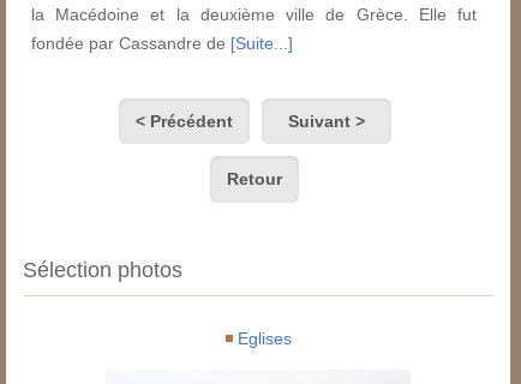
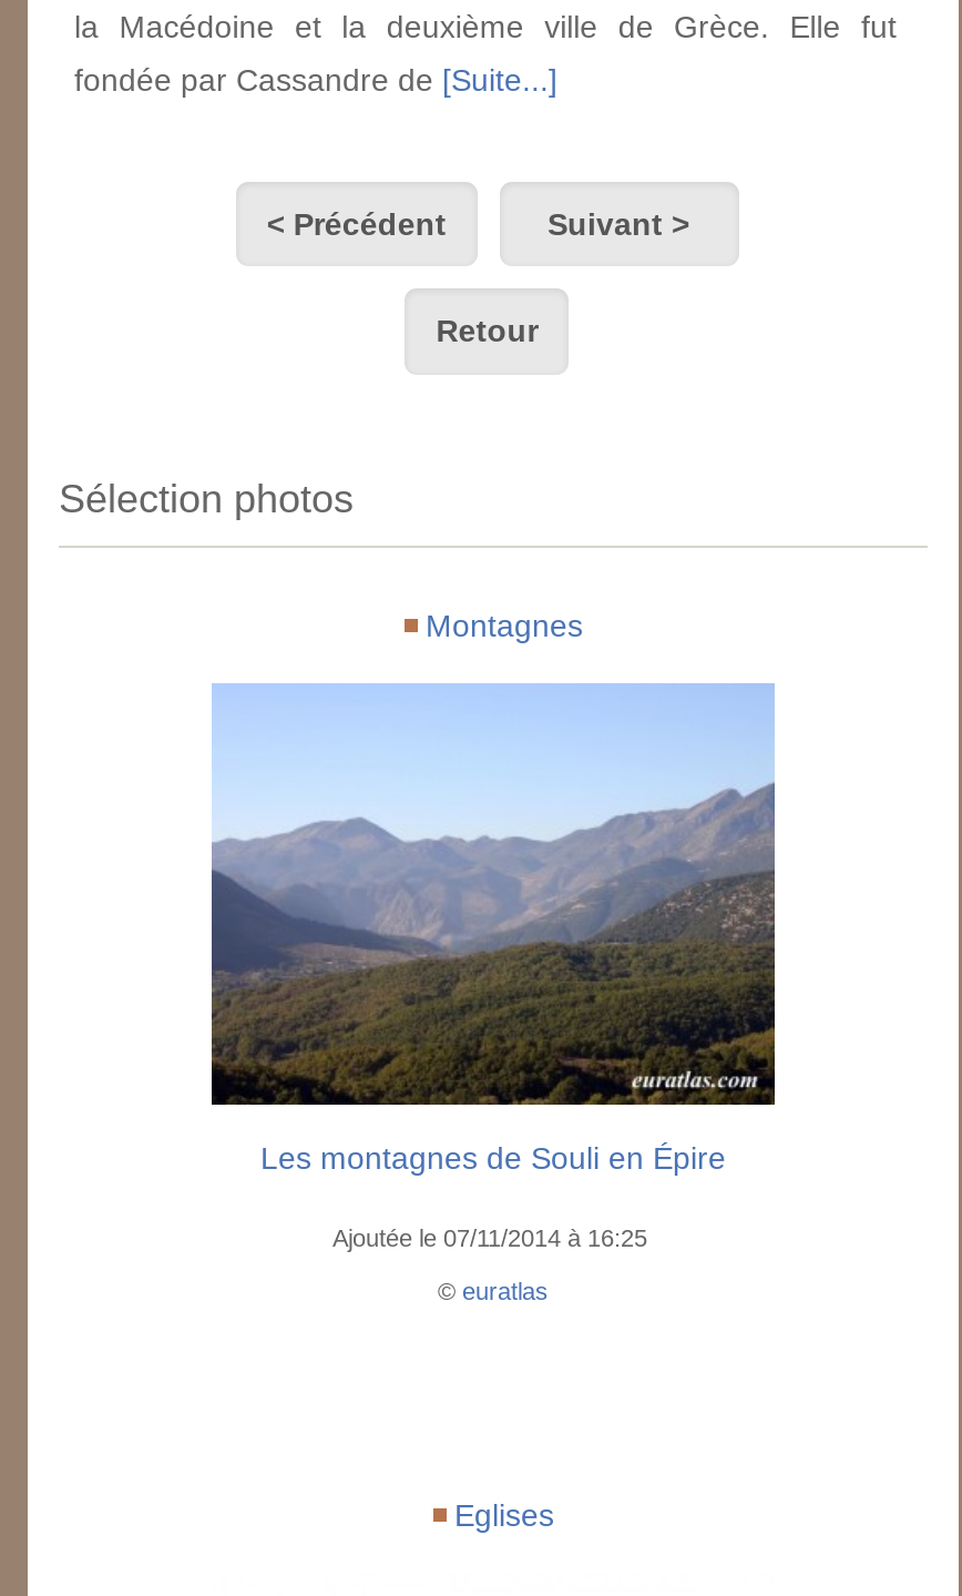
none -> [209,683,777,1305] [image] | Les montagnes de Souli en Épire | Ajoutée le 07/11/2014 à 16:25 | © euratlas
none -> [426,609,583,644] Montagnes

